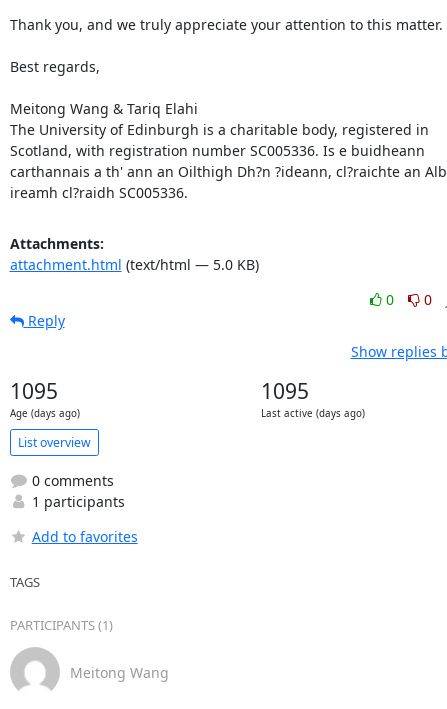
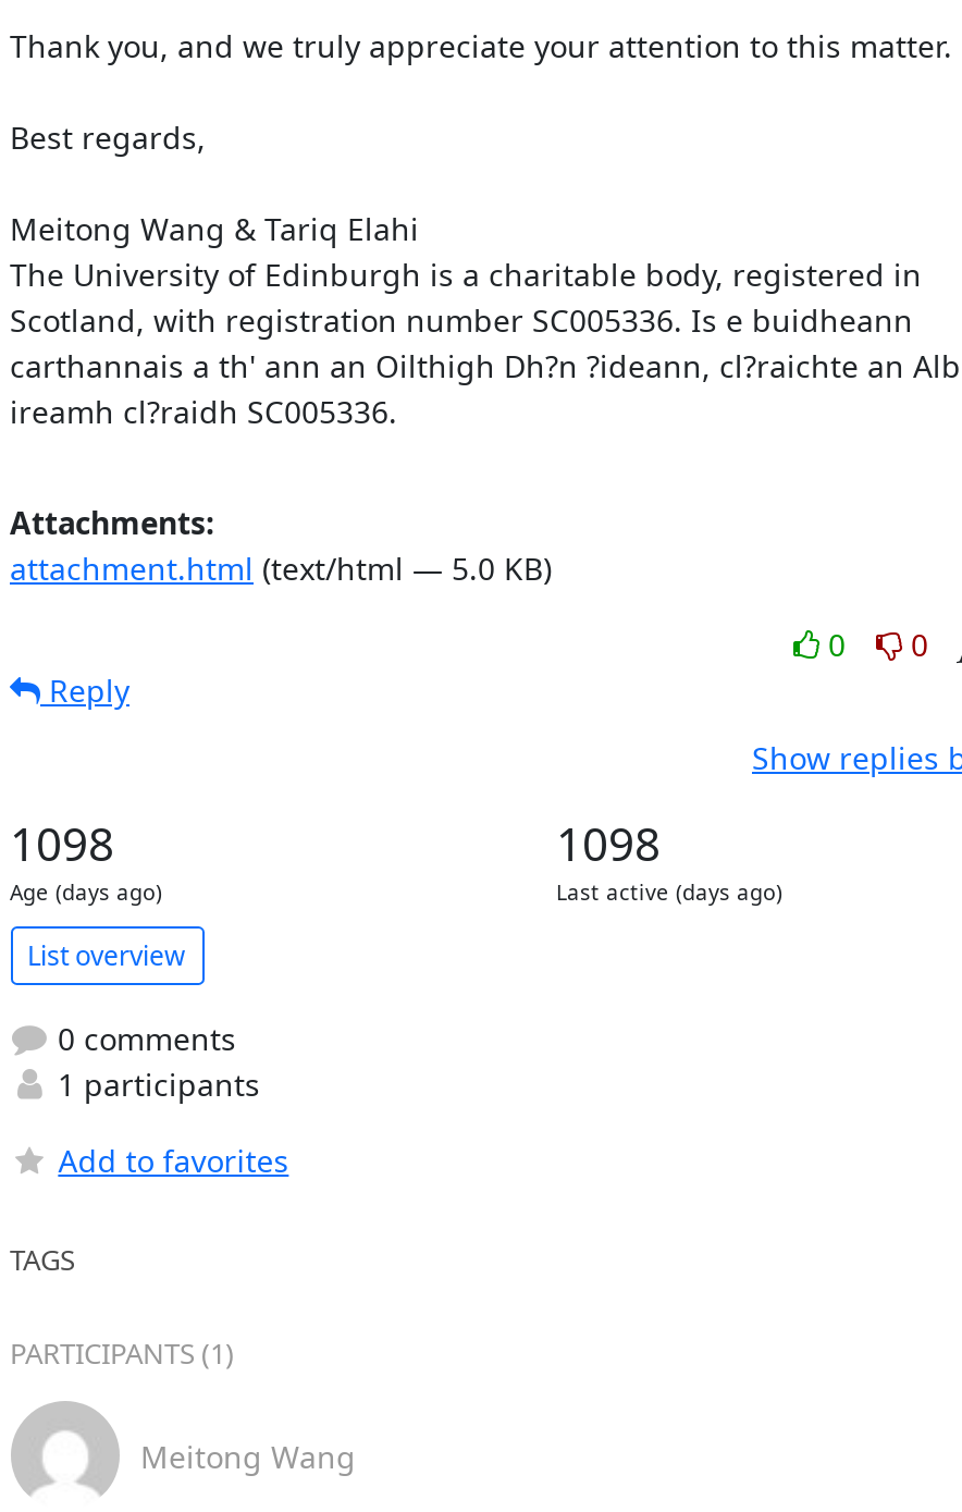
[9,377,57,405] 1095 -> [10,813,114,874] 1098
[260,377,308,405] 1095 -> [556,813,661,874] 1098

